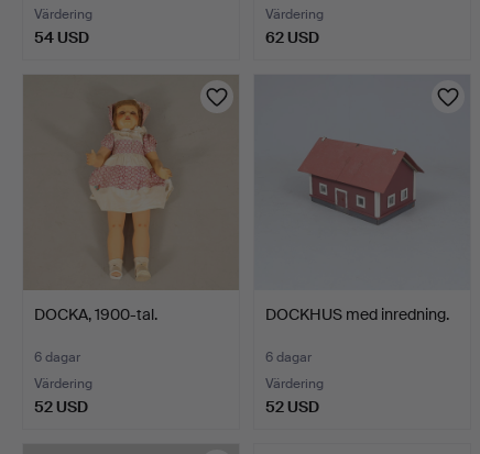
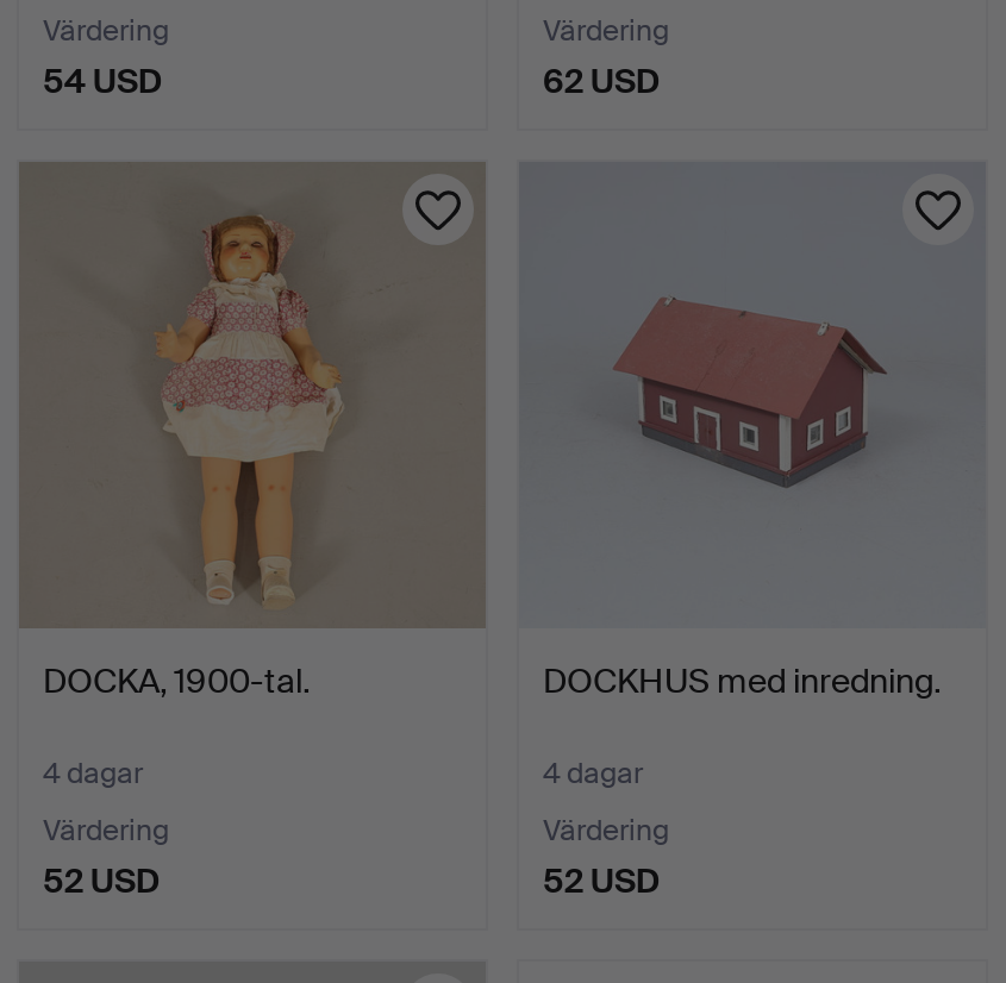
[34,348,80,366] 6 dagar -> [43,755,143,793] 4 dagar
[265,348,312,366] 6 dagar -> [543,755,643,793] 4 dagar

